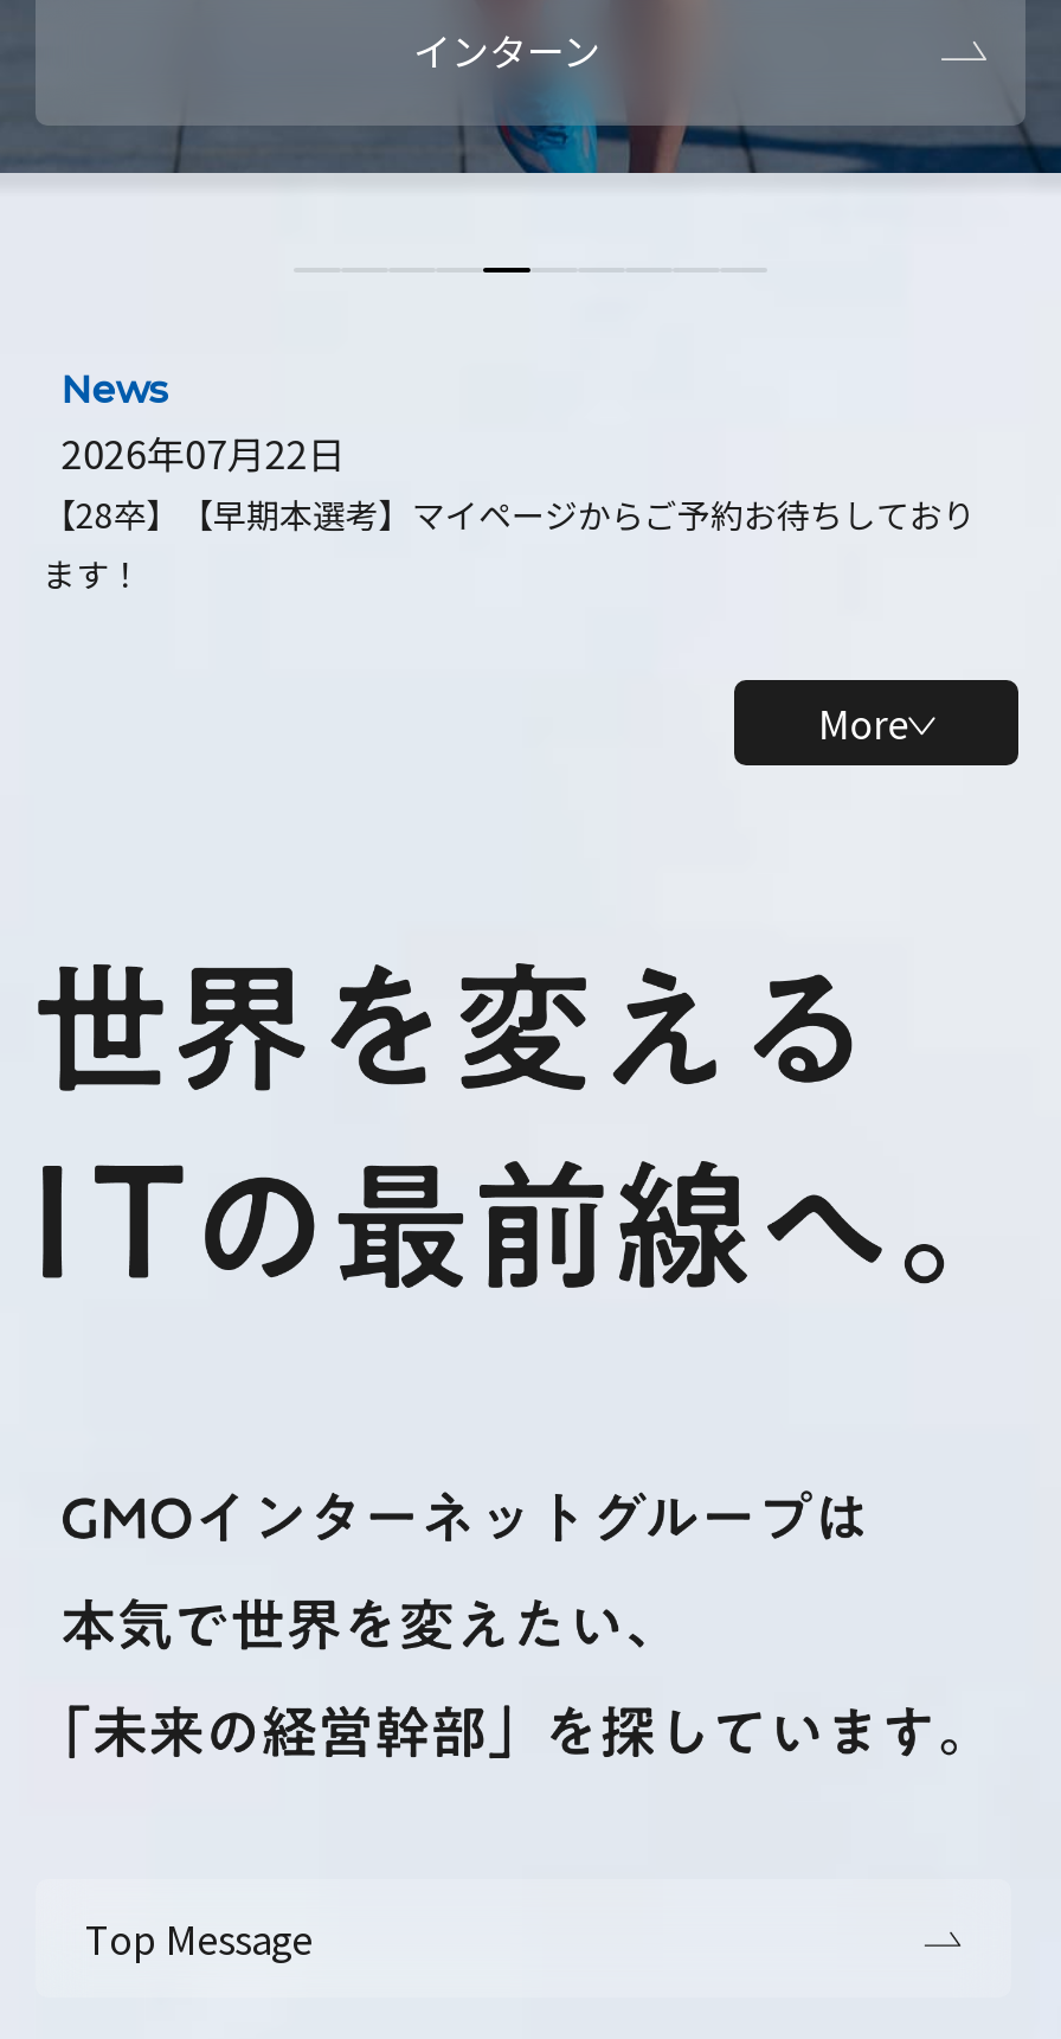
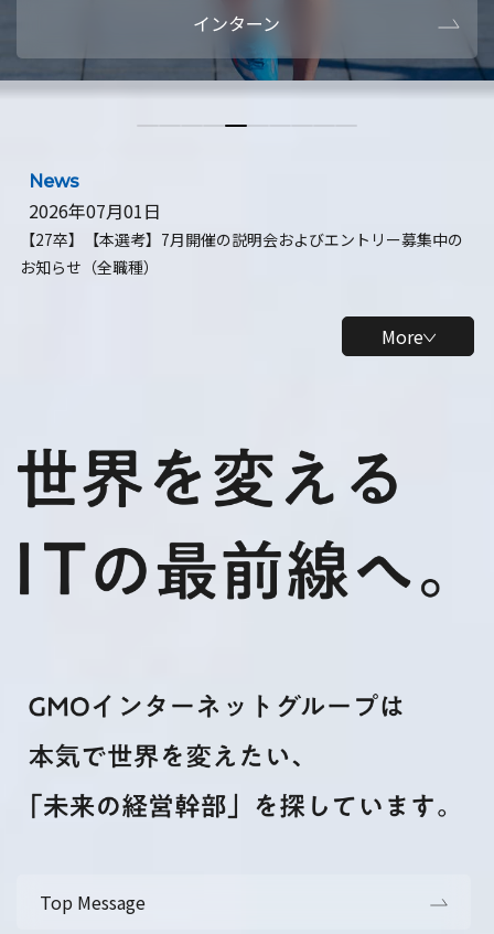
[42,424,976,597] 2026年07月22日 | 【28卒】【早期本選考】マイページからご予約お待ちしており | ます！ -> [20,197,463,278] 2026年07月01日 | 【27卒】【本選考】7月開催の説明会およびエントリー募集中の | お知らせ（全職種）

